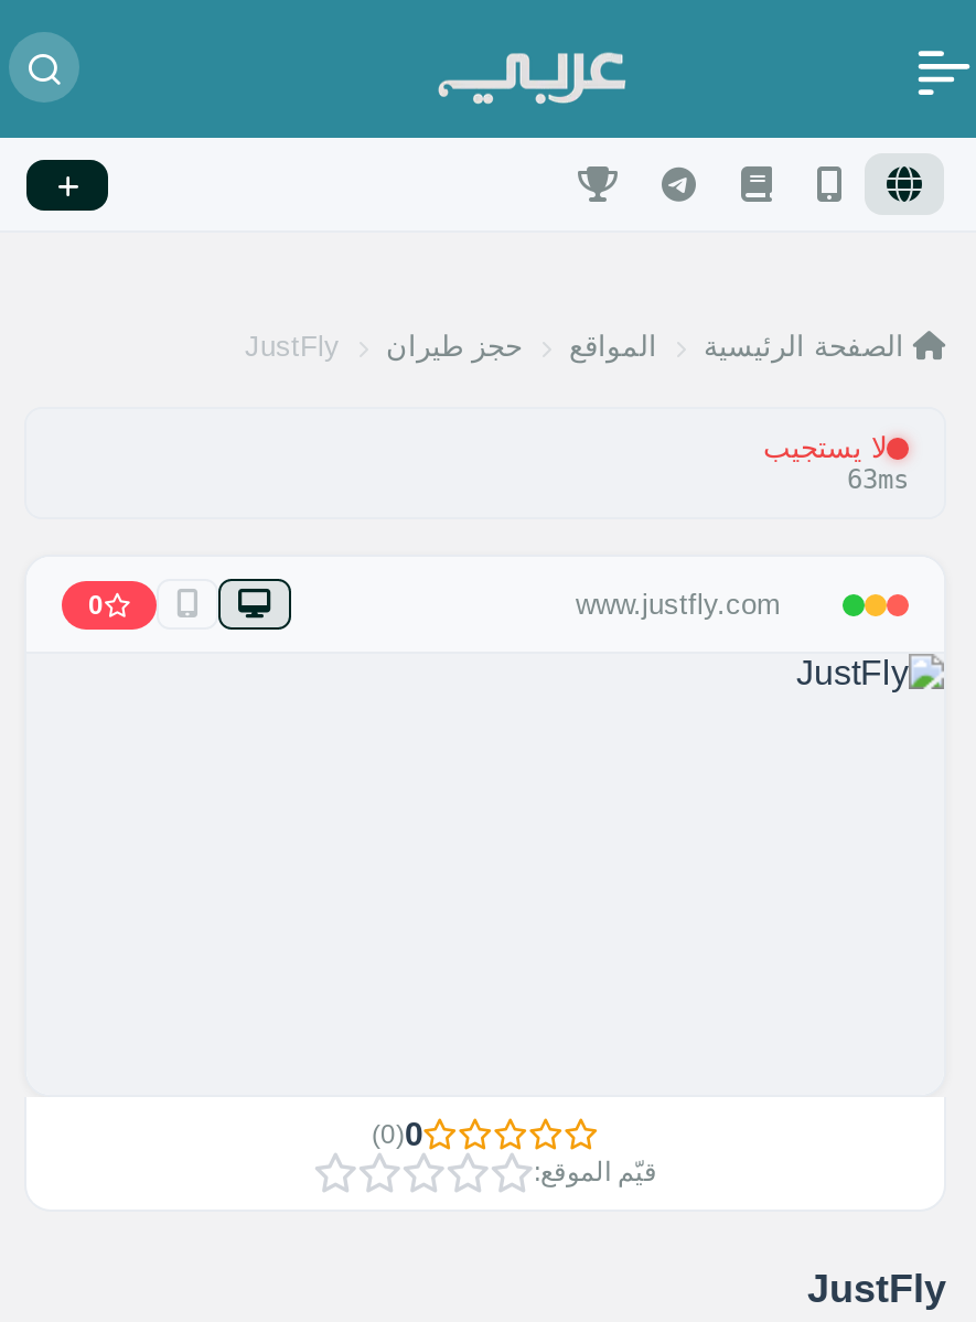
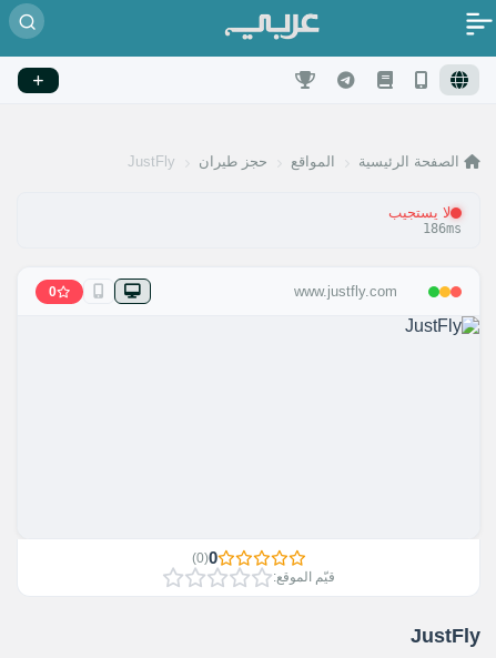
[847,464,909,495] 63ms -> [423,221,462,236] 186ms

